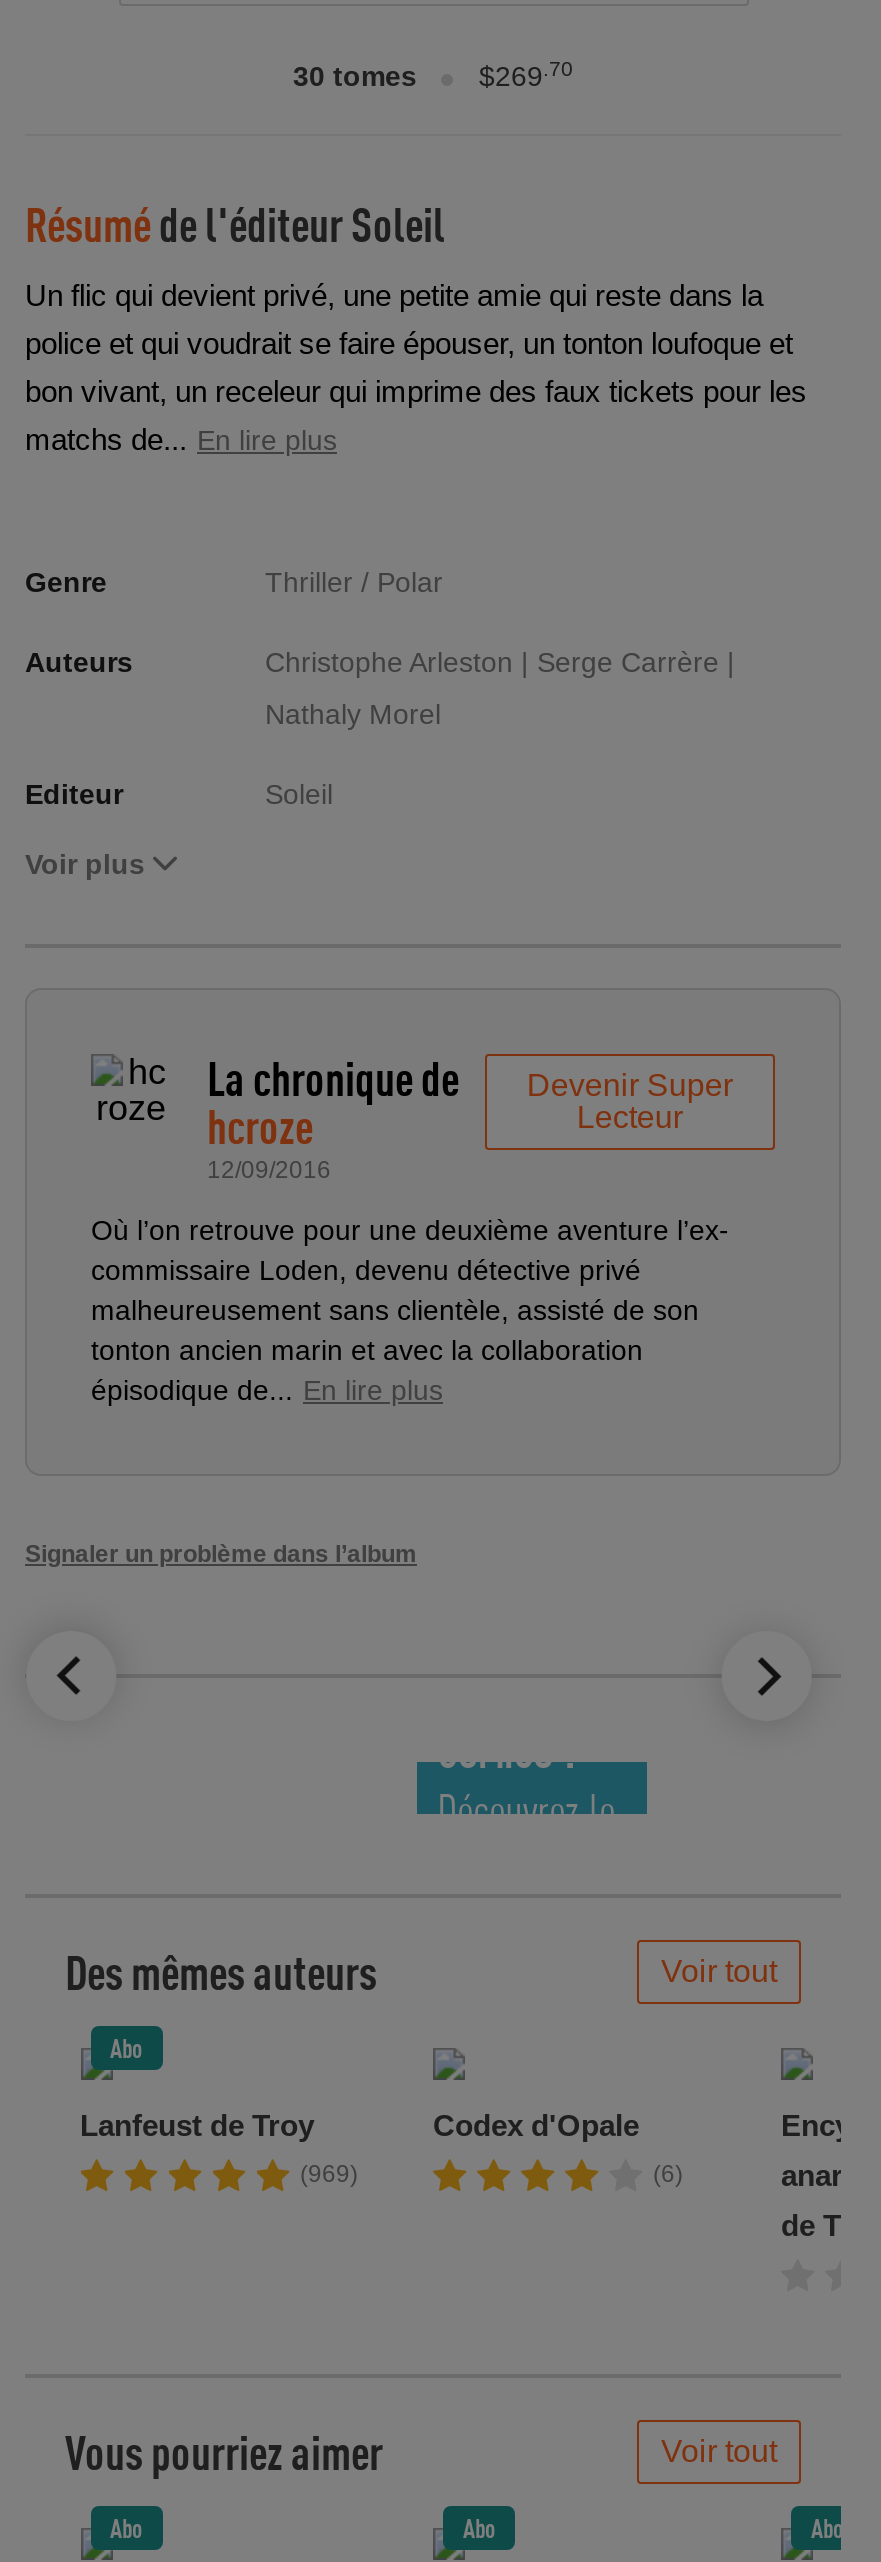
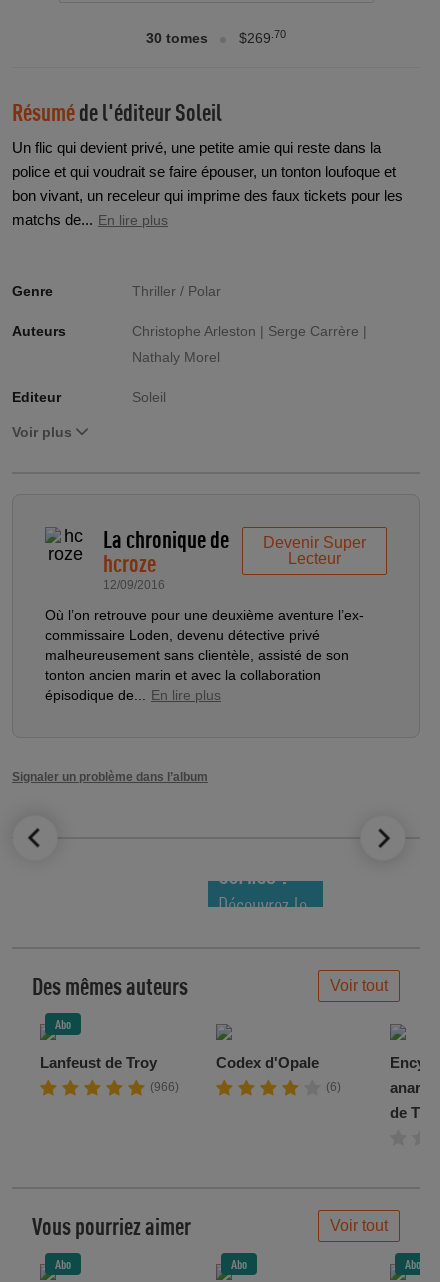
[300,2160,358,2188] (969) -> [149,1080,178,1094] (966)

